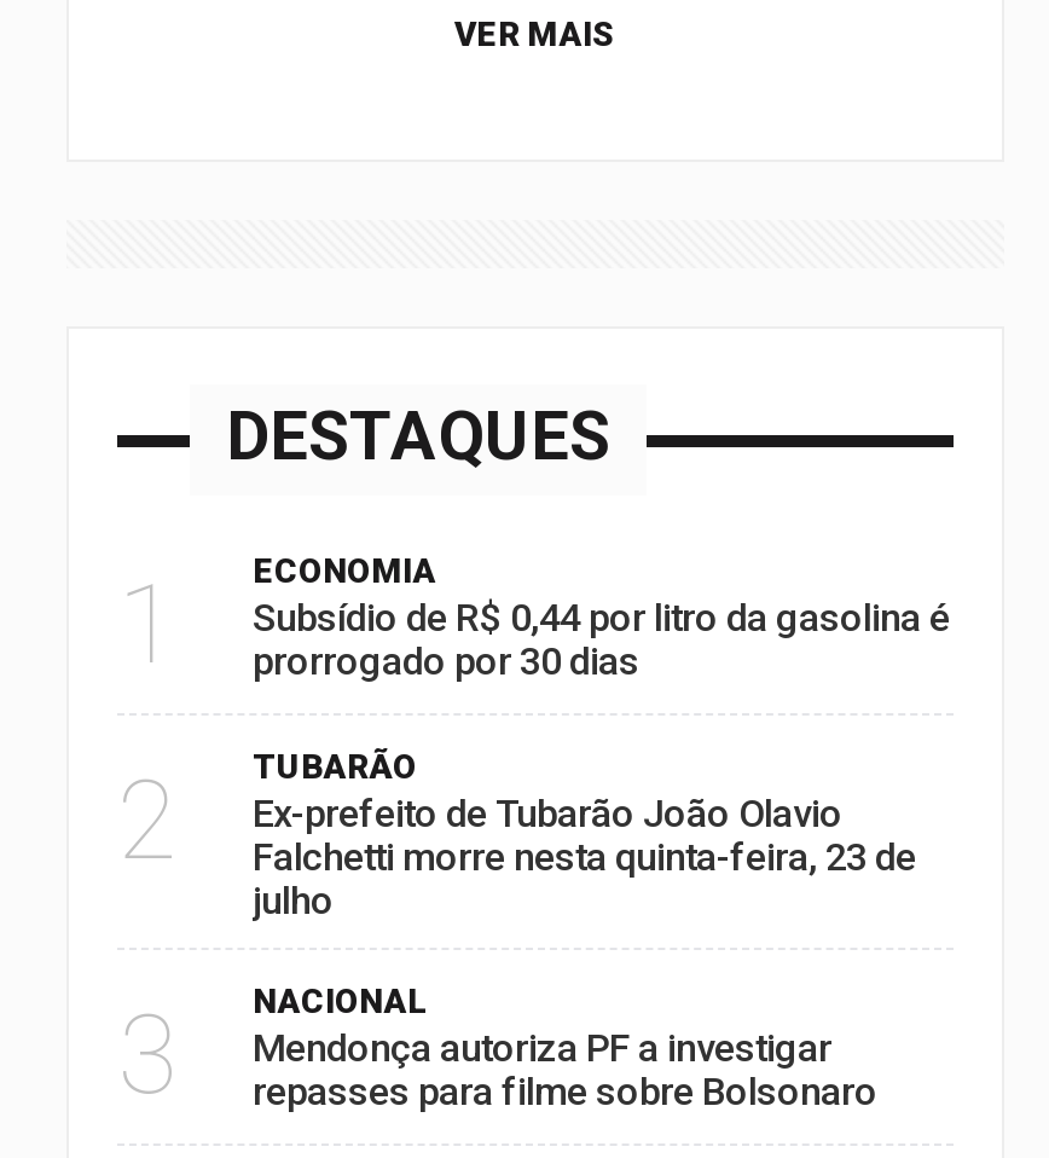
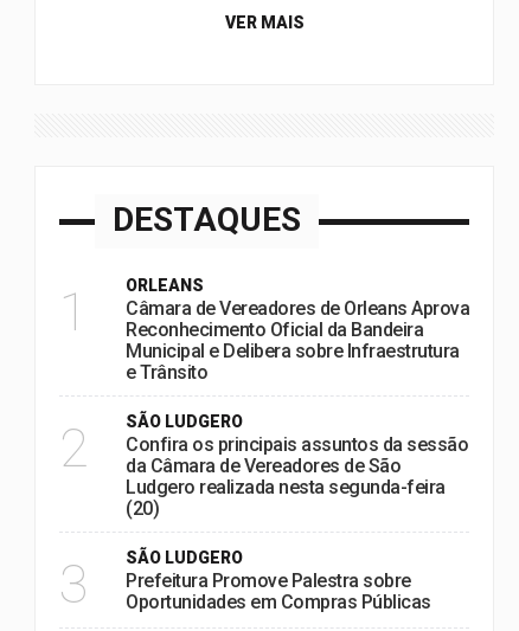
[253,551,950,684] ECONOMIA | Subsídio de R$ 0,44 por litro da gasolina é | prorrogado por 30 dias -> [126,276,469,384] ORLEANS | Câmara de Vereadores de Orleans Aprova | Reconhecimento Oficial da Bandeira | Municipal e Delibera sobre Infraestrutura | e Trânsito
[253,747,916,923] TUBARÃO | Ex-prefeito de Tubarão João Olavio | Falchetti morre nesta quinta-feira, 23 de | julho -> [126,412,468,520] SÃO LUDGERO | Confira os principais assuntos da sessão | da Câmara de Vereadores de São | Ludgero realizada nesta segunda-feira | (20)
[253,982,877,1114] NACIONAL | Mendonça autoriza PF a investigar | repasses para filme sobre Bolsonaro -> [126,548,431,613] SÃO LUDGERO | Prefeitura Promove Palestra sobre | Oportunidades em Compras Públicas

